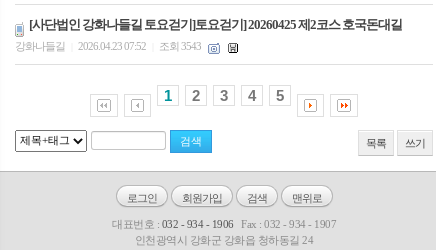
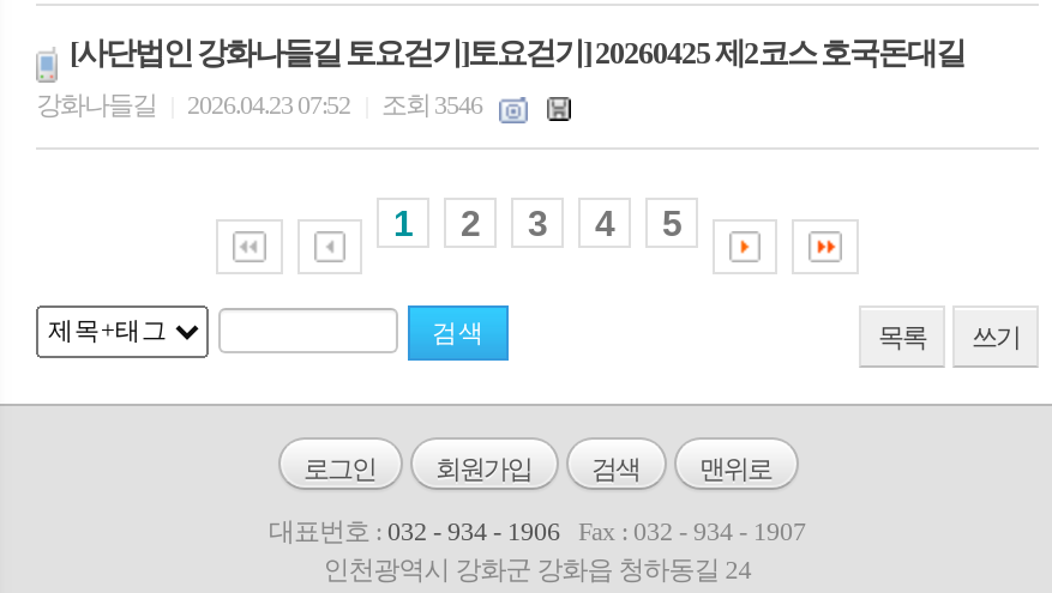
[15,40,203,52] 강화나들길 2026.04.23 07:52 조회 3543 -> [36,89,487,118] 강화나들길 2026.04.23 07:52 조회 3546

